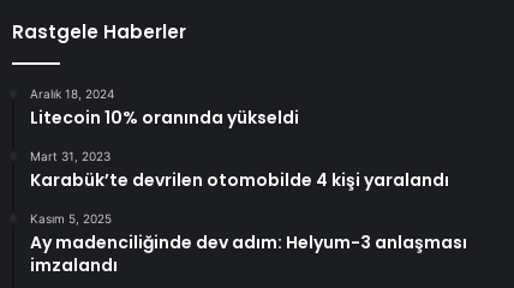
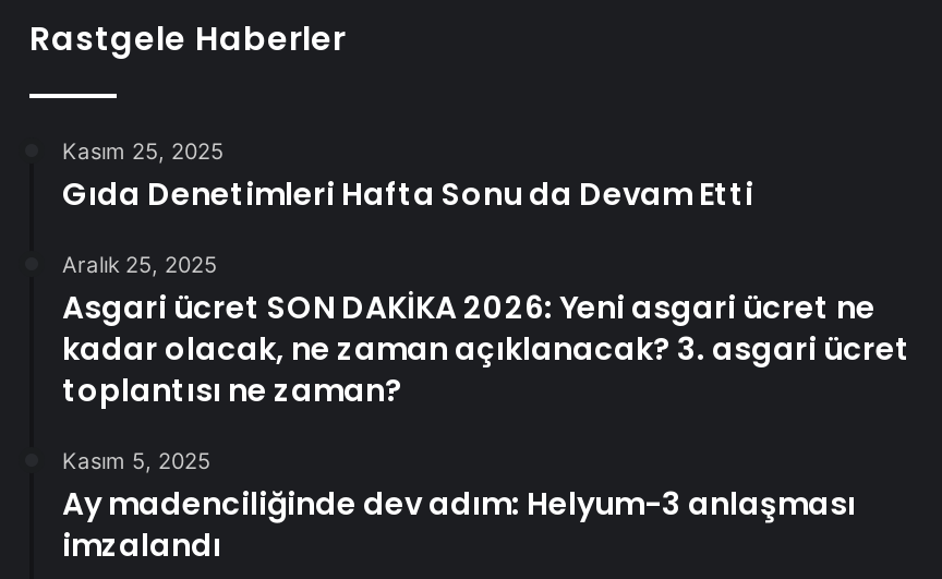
[30,87,299,130] Aralık 18, 2024 | Litecoin 10% oranında yükseldi -> [62,138,753,216] Kasım 25, 2025 | Gıda Denetimleri Hafta Sonu da Devam Etti
[30,149,449,192] Mart 31, 2023 | Karabük’te devrilen otomobilde 4 kişi yaralandı -> [62,251,910,412] Aralık 25, 2025 | Asgari ücret SON DAKİKA 2026: Yeni asgari ücret ne | kadar olacak, ne zaman açıklanacak? 3. asgari ücret | toplantısı ne zaman?

